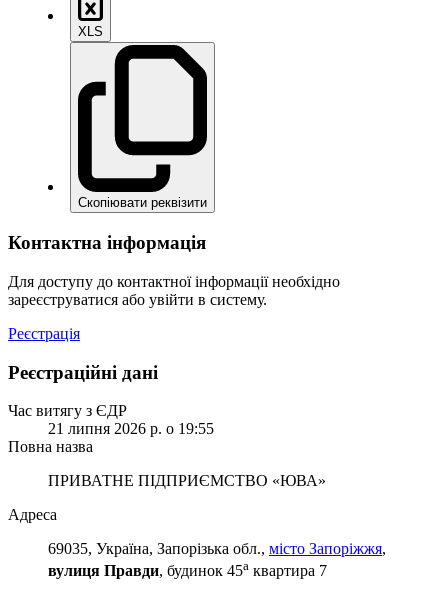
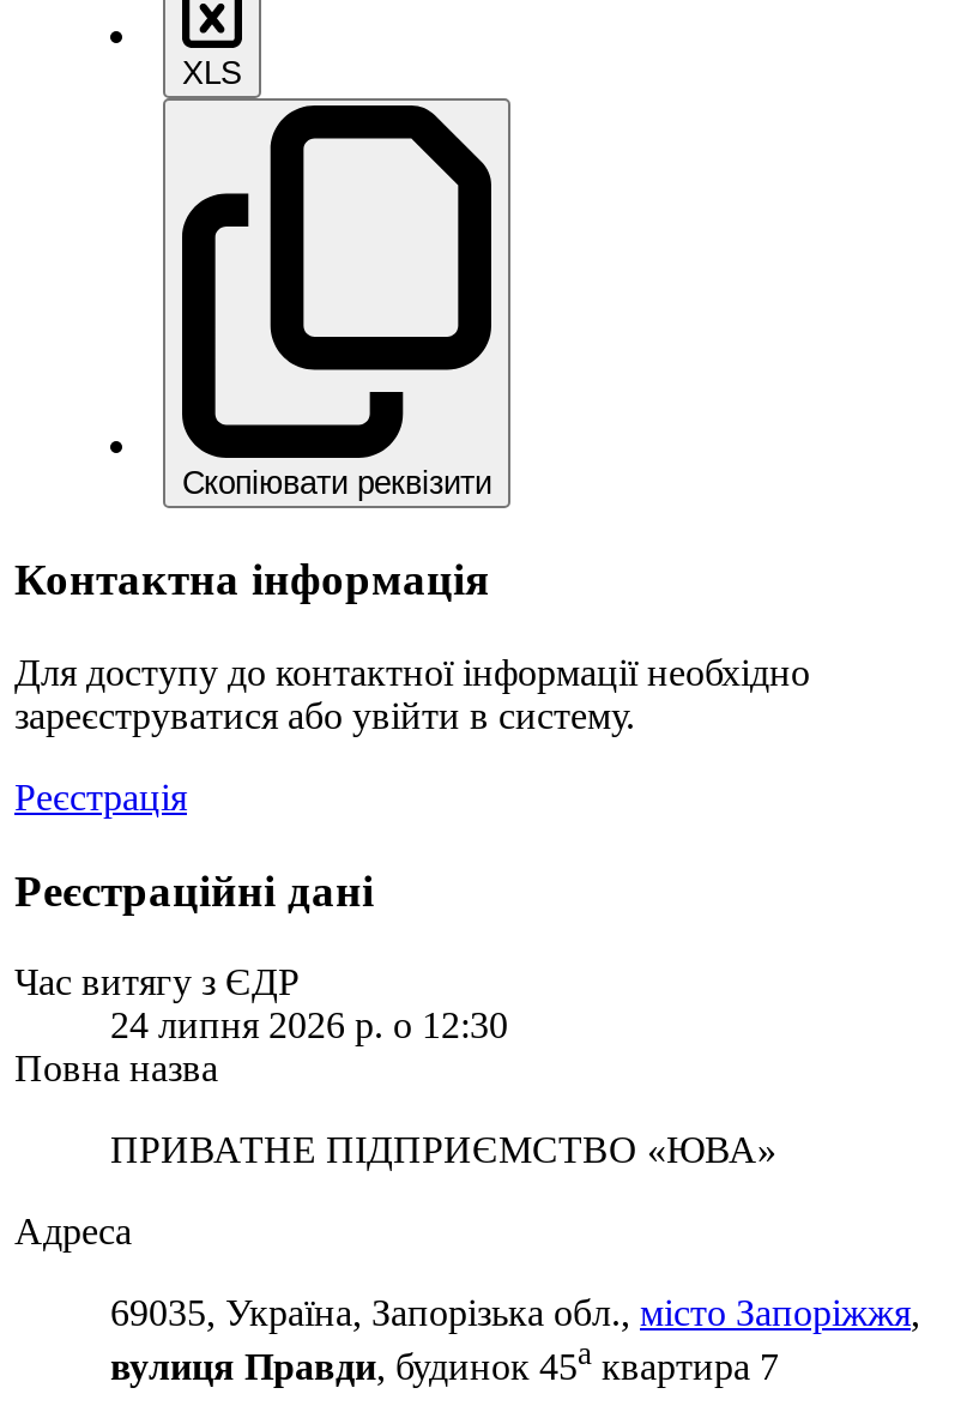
[48,420,214,437] 21 липня 2026 р. о 19:55 -> [110,1005,508,1046] 24 липня 2026 р. о 12:30

